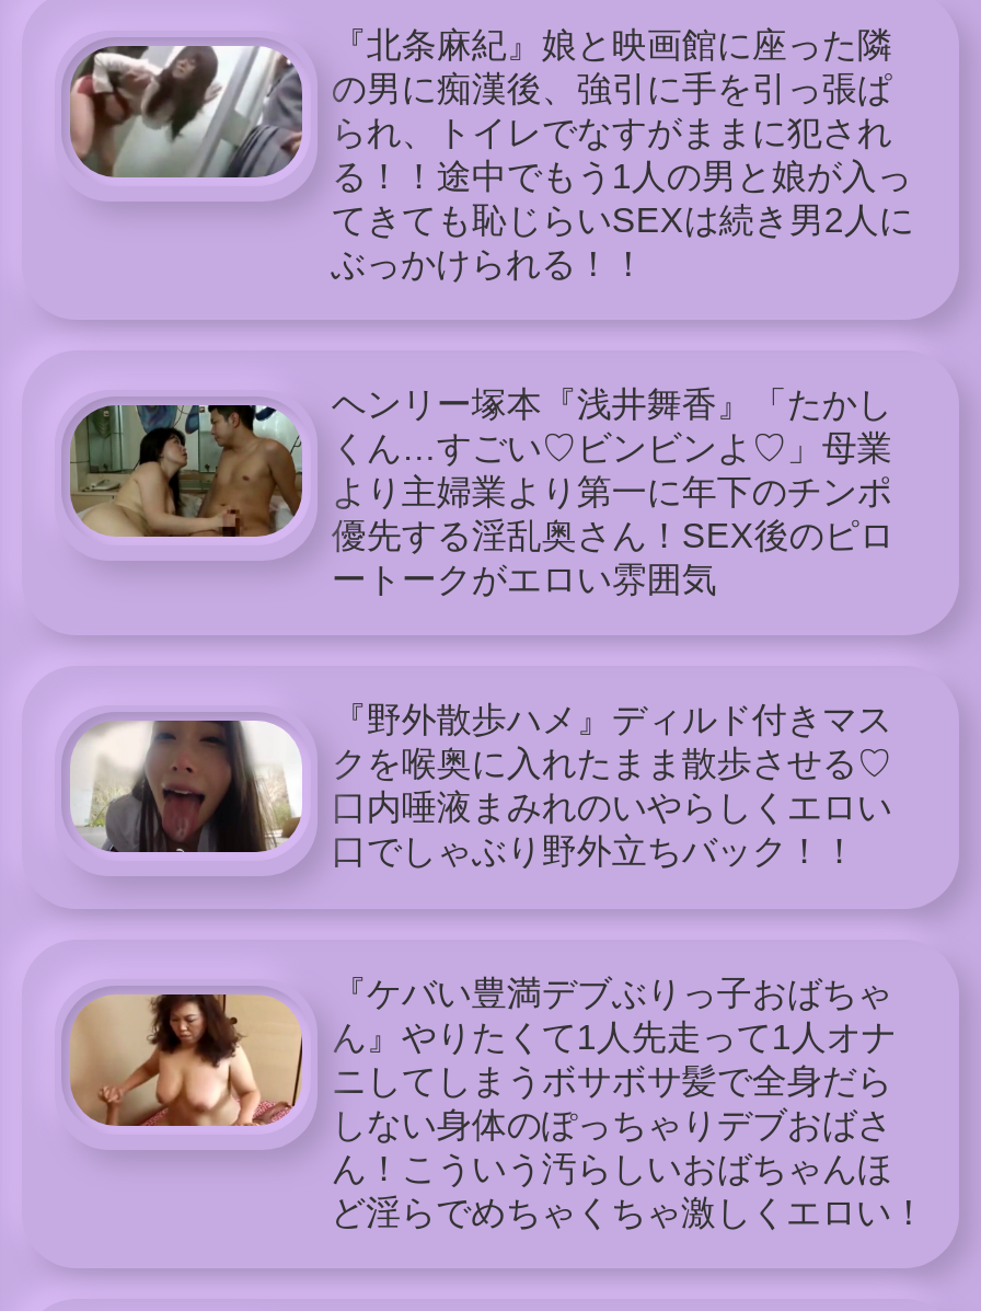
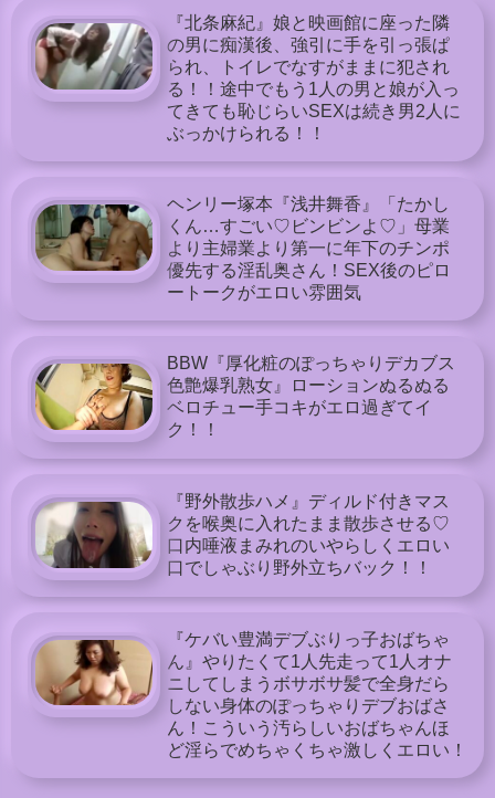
none -> [34,354,456,439] [image] | BBW『厚化粧のぽっちゃりデカブス | 色艶爆乳熟女』ローションぬるぬる | ベロチュー手コキがエロ過ぎてイ | ク！！

